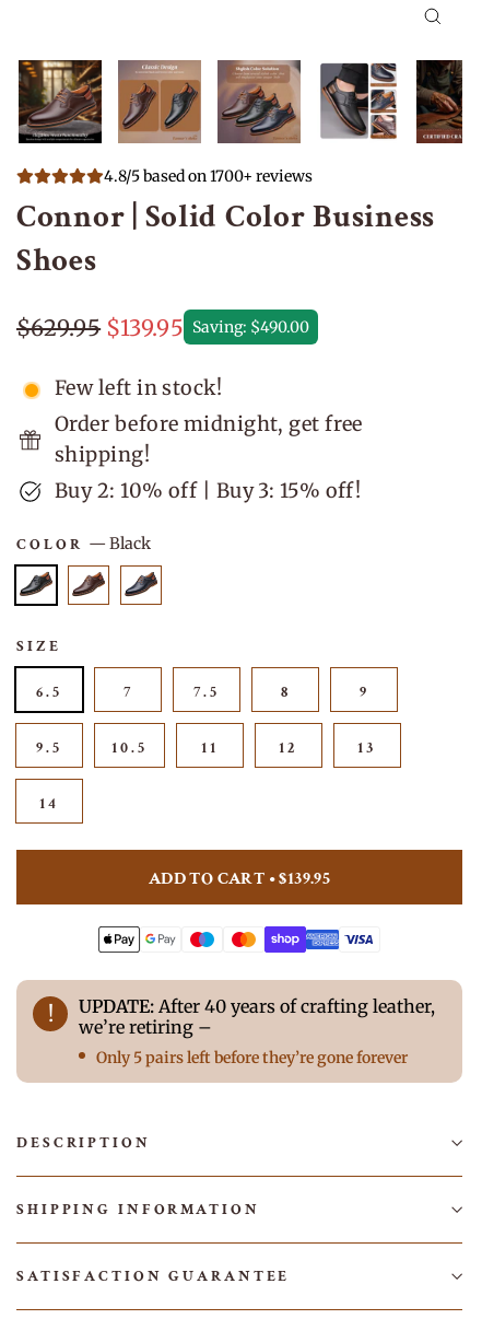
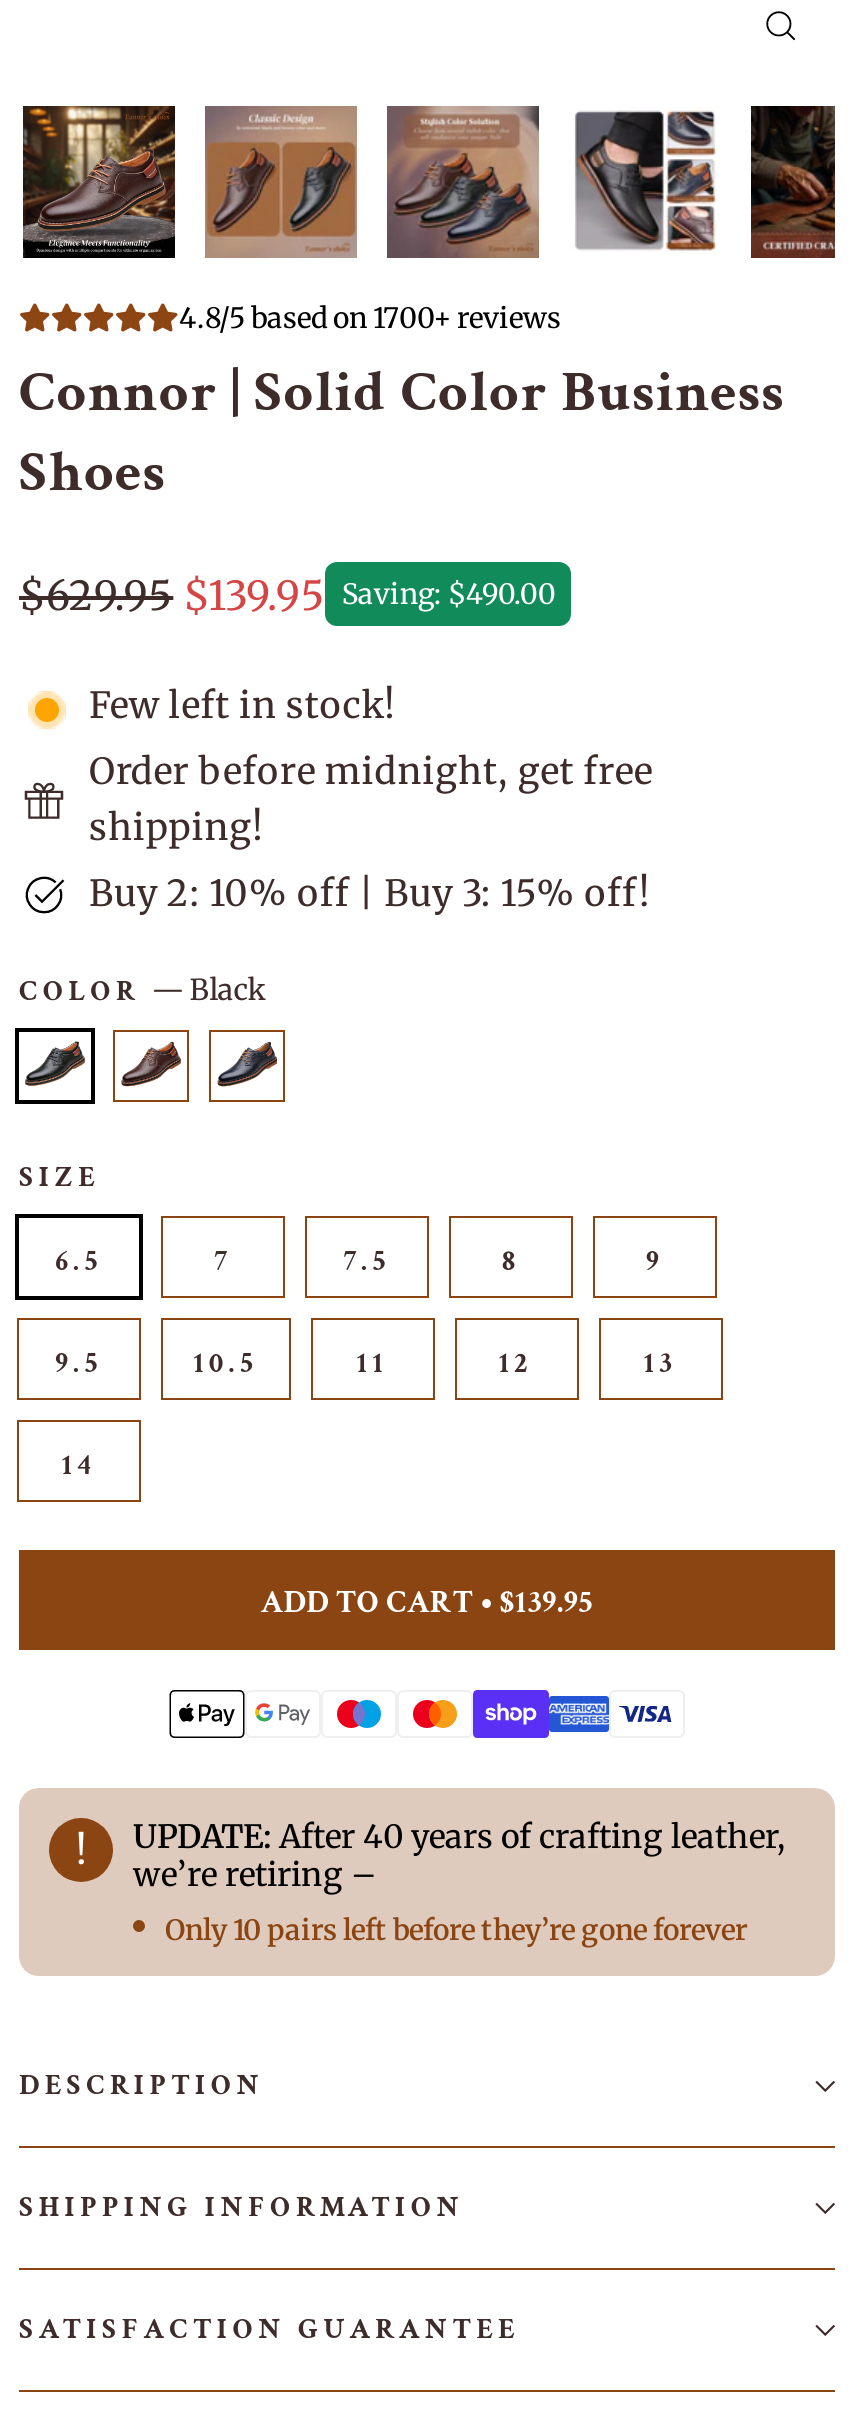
[96,1048,408,1067] Only 5 pairs left before they’re gone forever -> [165,1912,747,1948] Only 10 pairs left before they’re gone forever

